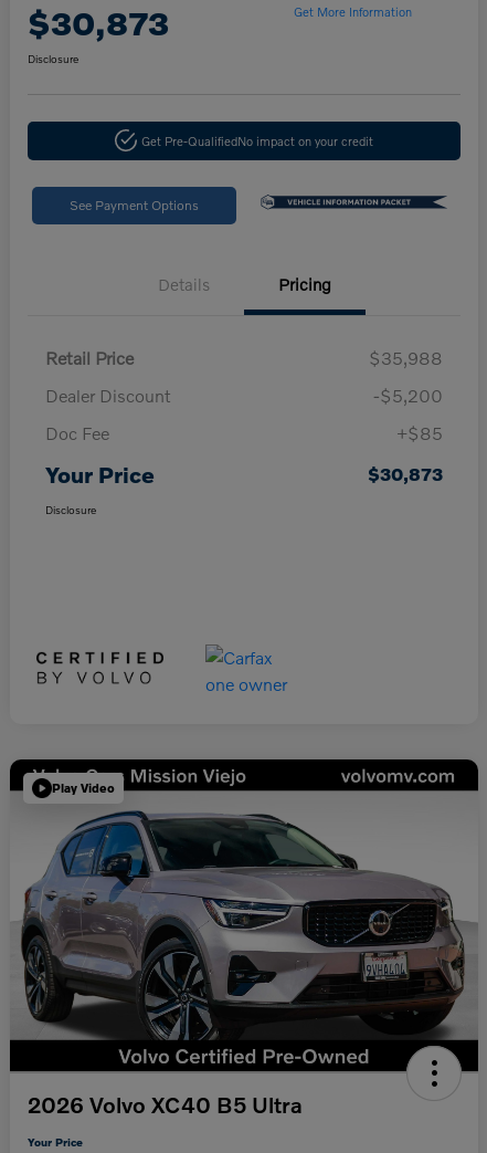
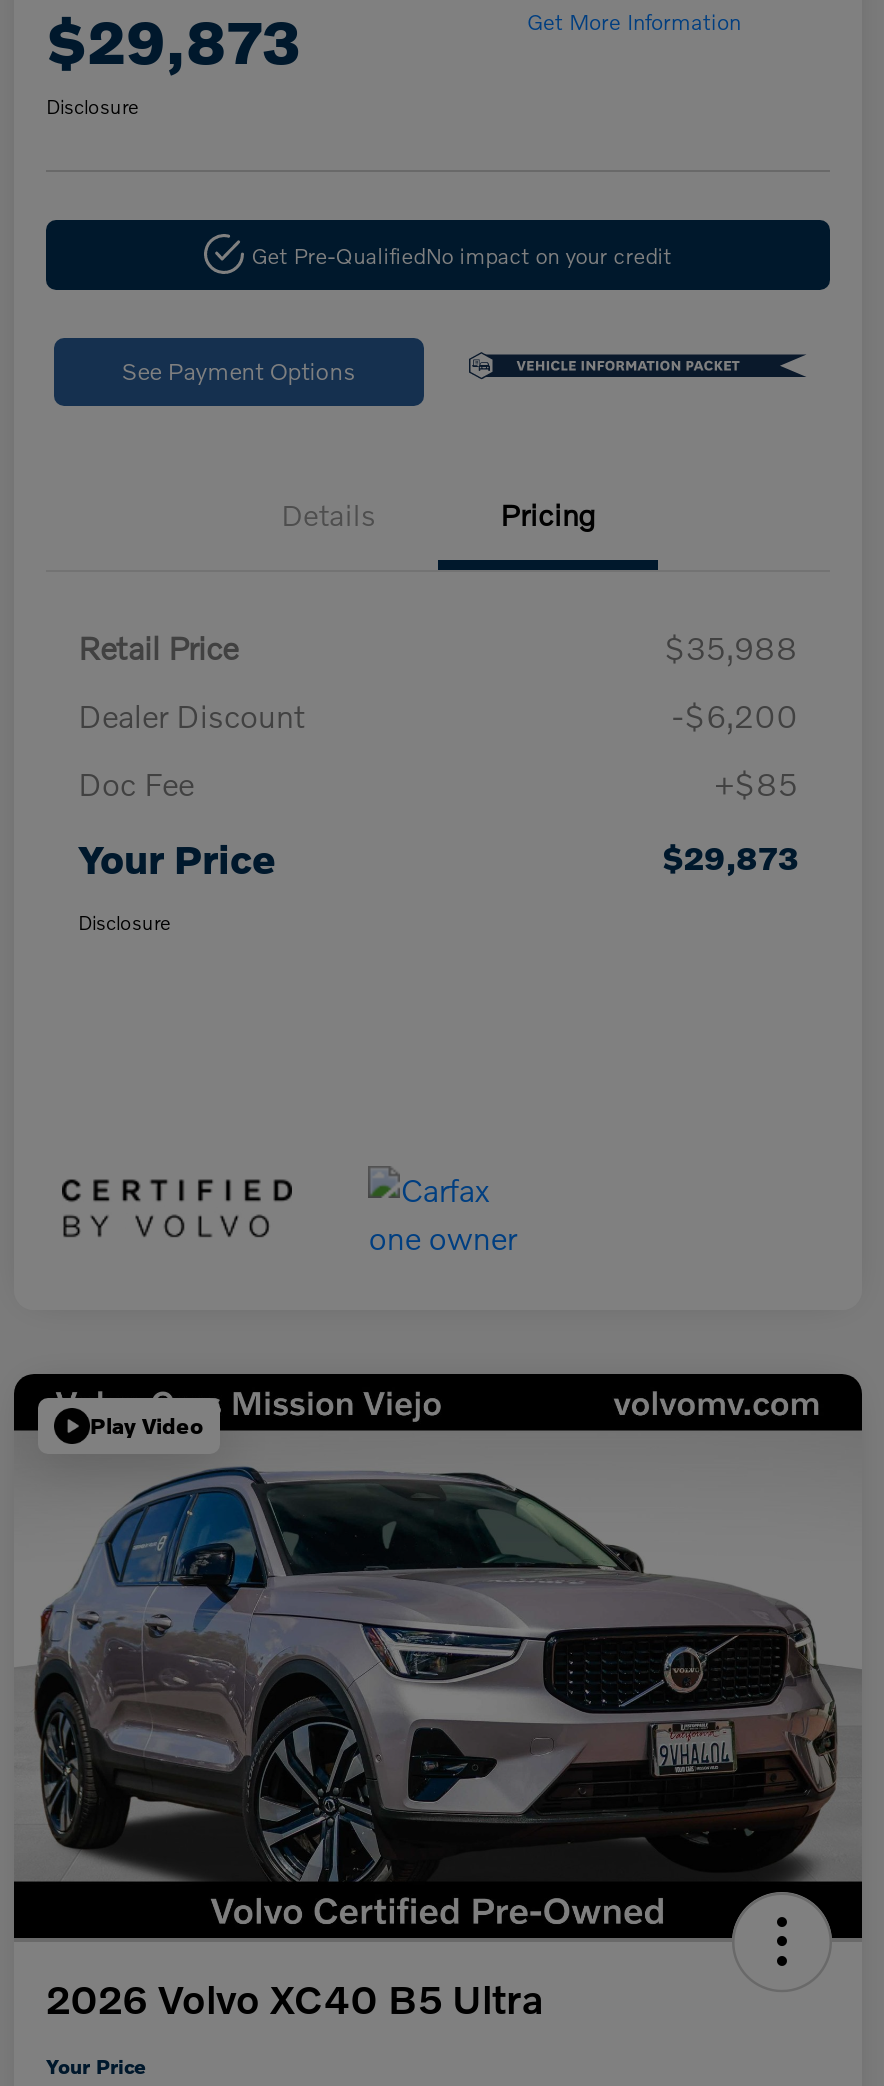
[28,3,169,41] $30,873 -> [46,5,300,75] $29,873
[373,384,443,405] -$5,200 -> [672,695,798,733] -$6,200
[368,463,443,484] $30,873 -> [662,837,798,875] $29,873

